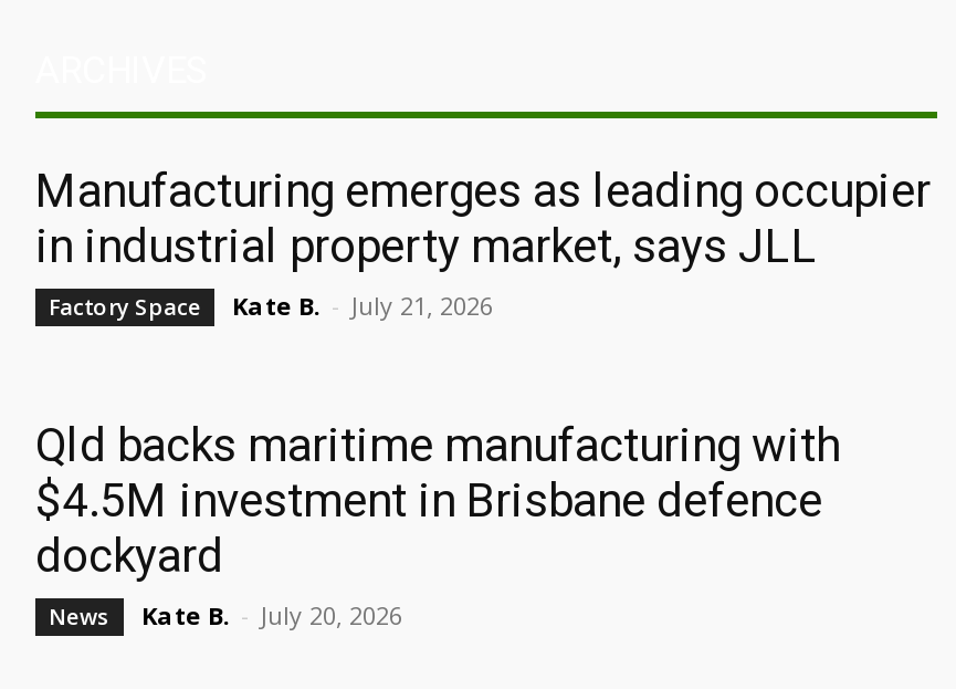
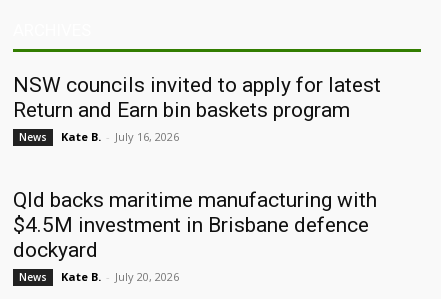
[35,165,931,322] Manufacturing emerges as leading occupier | in industrial property market, says JLL | Factory Space | Kate B. - July 21, 2026 -> [13,73,381,144] NSW councils invited to apply for latest | Return and Earn bin baskets program | News | Kate B. - July 16, 2026

